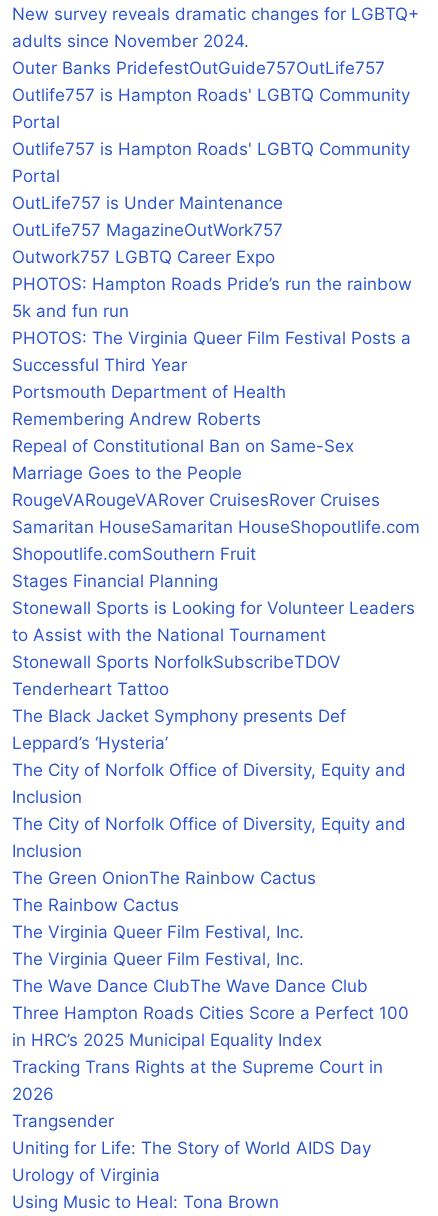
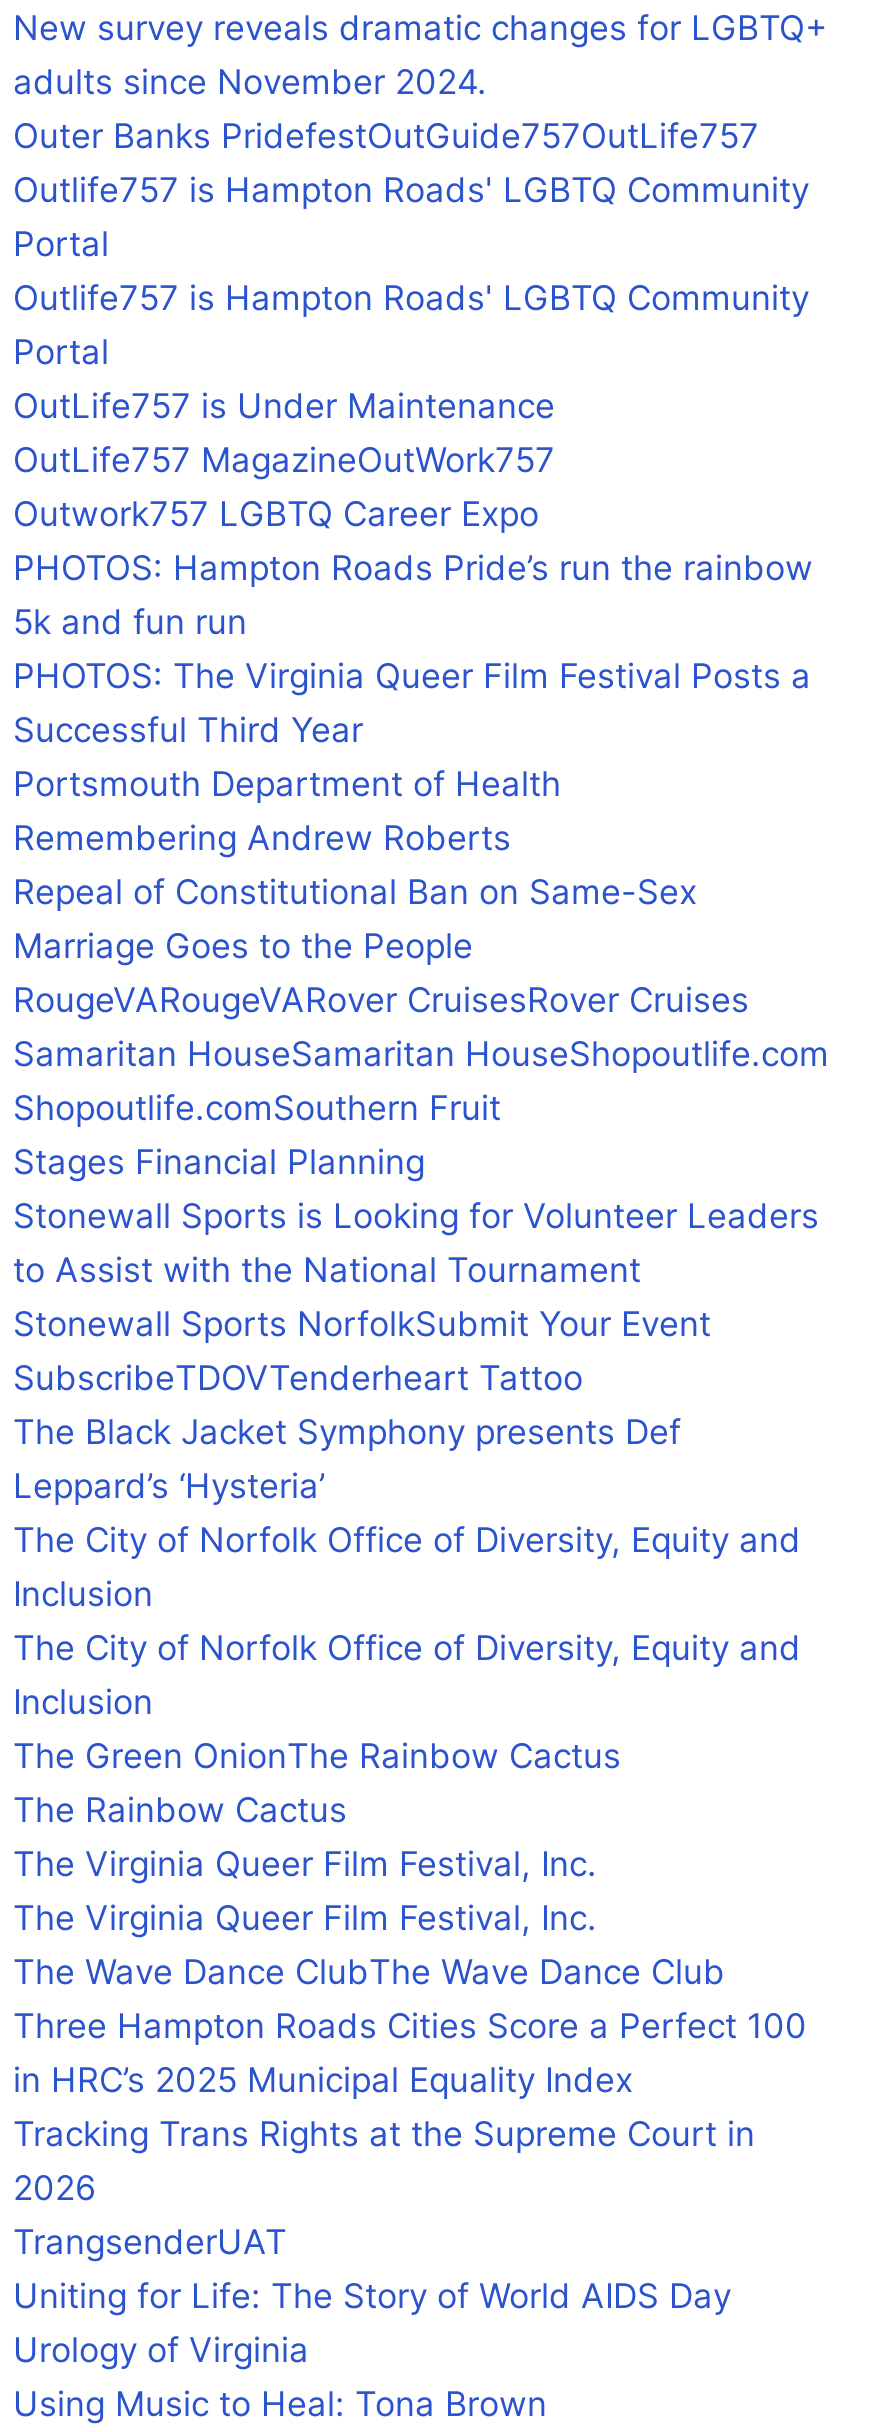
[12,652,341,699] Stonewall Sports NorfolkSubscribeTDOV | Tenderheart Tattoo -> [13,1304,711,1398] Stonewall Sports NorfolkSubmit Your Event | SubscribeTDOVTenderheart Tattoo
[12,1111,114,1131] Trangsender -> [13,2222,287,2262] TrangsenderUAT

